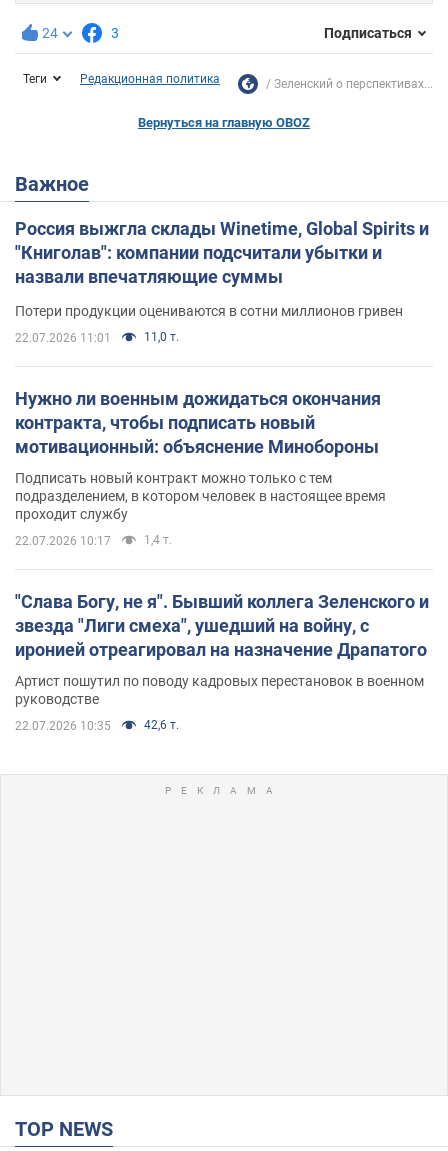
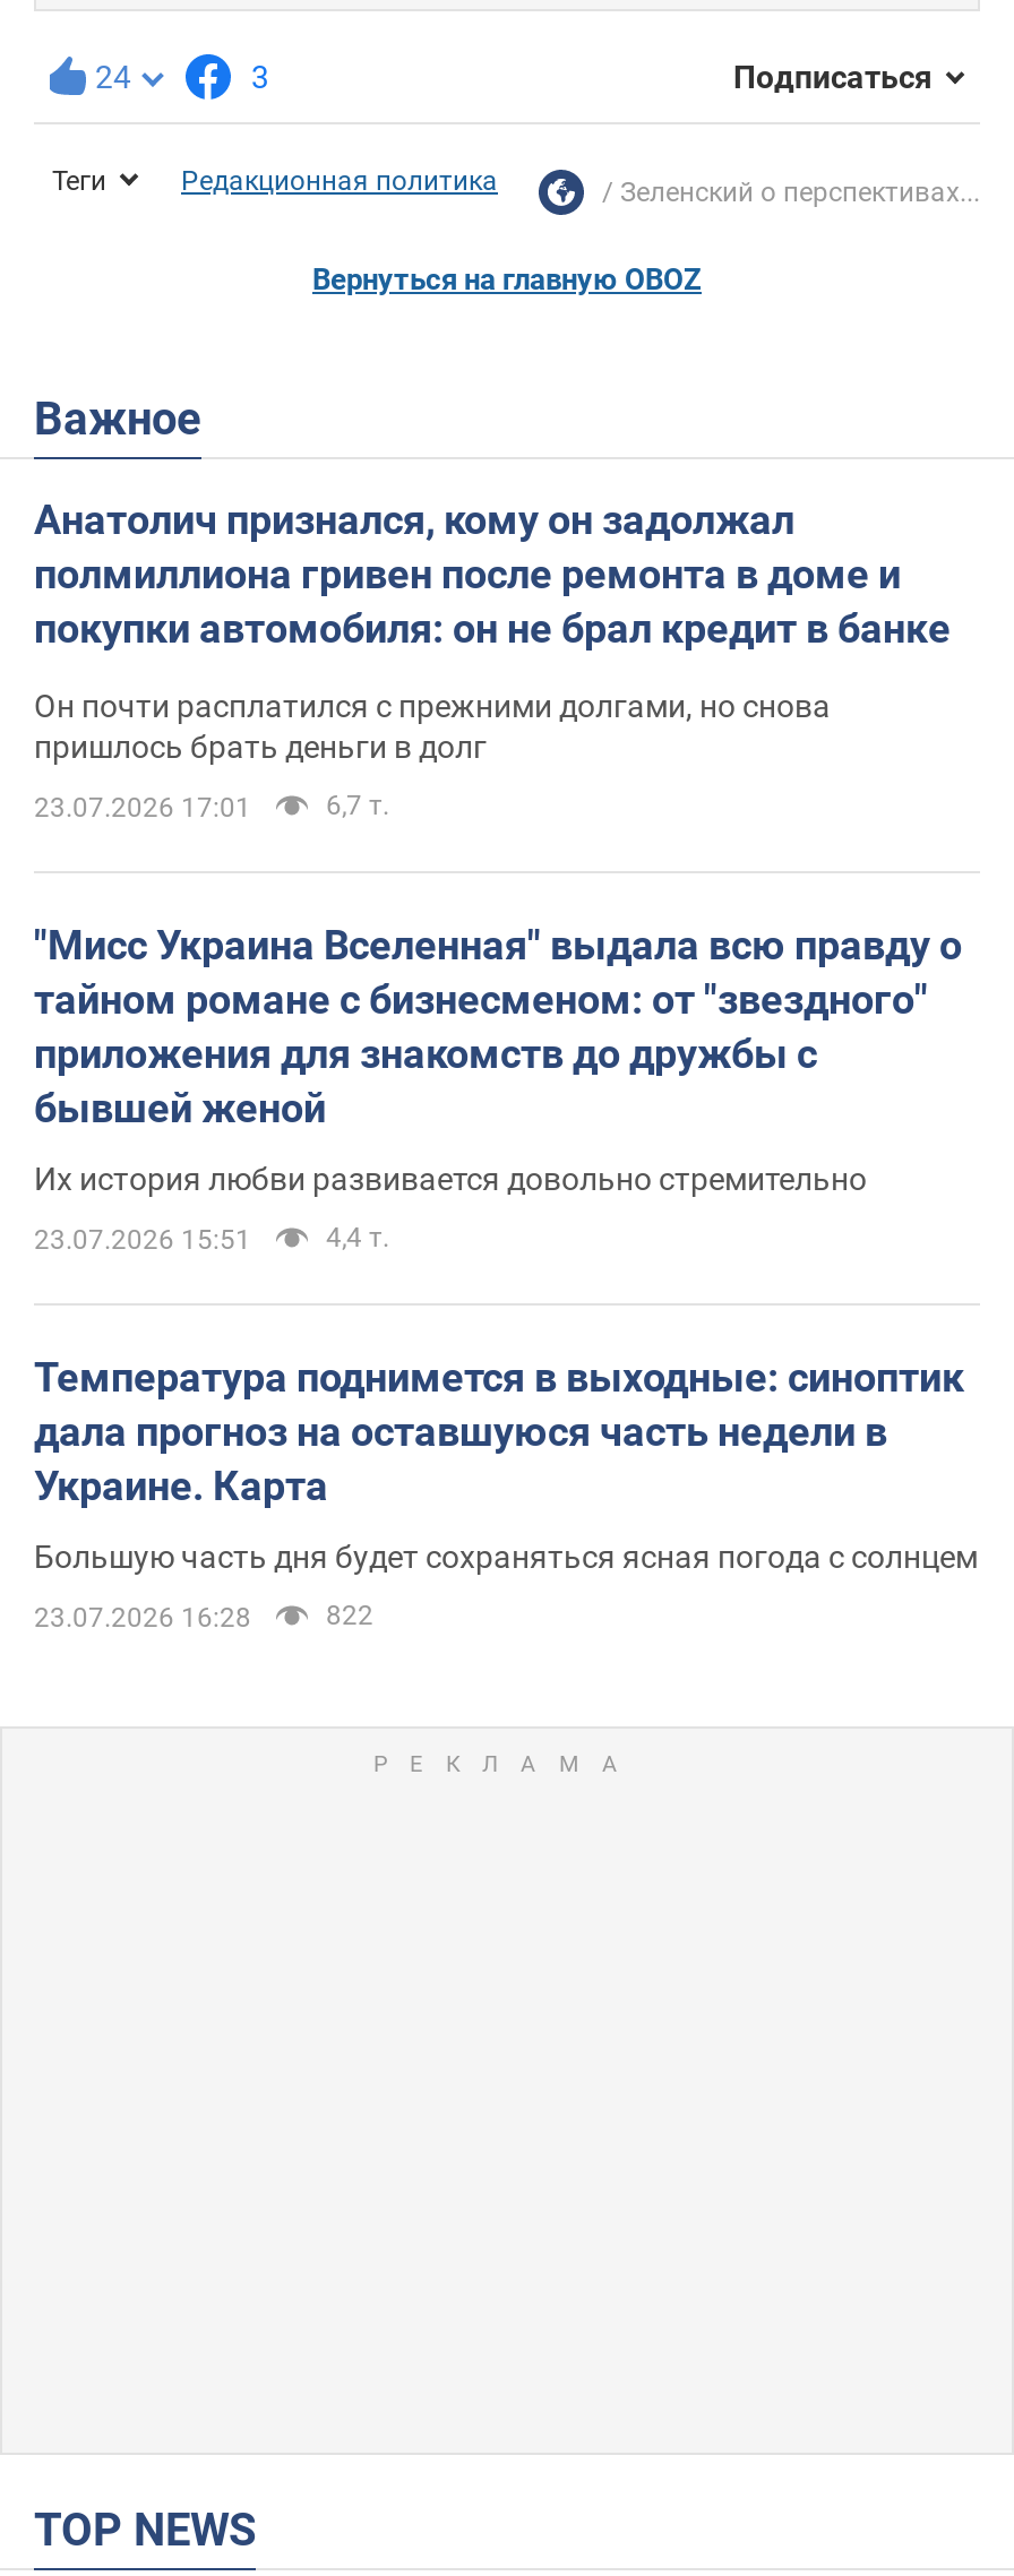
[15,217,429,286] Россия выжгла склады Winetime, Global Spirits и | "Книголав": компании подсчитали убытки и | назвали впечатляющие суммы -> [34,494,951,651] Анатолич признался, кому он задолжал | полмиллиона гривен после ремонта в доме и | покупки автомобиля: он не брал кредит в банке
[15,302,403,318] Потери продукции оцениваются в сотни миллионов гривен -> [34,687,831,764] Он почти расплатился с прежними долгами, но снова | пришлось брать деньги в долг
[15,329,179,344] 22.07.2026 11:01 | 11,0 т. -> [34,789,389,822] 23.07.2026 17:01 | 6,7 т.
[15,387,381,456] Нужно ли военным дожидаться окончания | контракта, чтобы подписать новый | мотивационный: объяснение Минобороны -> [34,920,962,1130] "Мисс Украина Вселенная" выдала всю правду о | тайном романе с бизнесменом: от "звездного" | приложения для знакомств до дружбы с | бывшей женой
[15,469,386,521] Подписать новый контракт можно только с тем | подразделением, в котором человек в настоящее время | проходит службу -> [34,1160,867,1196] Их история любви развивается довольно стремительно
[15,532,172,547] 22.07.2026 10:17 | 1,4 т. -> [34,1221,389,1255] 23.07.2026 15:51 | 4,4 т.
[15,590,429,659] "Слава Богу, не я". Бывший коллега Зеленского и | звезда "Лиги смеха", ушедший на войну, с | иронией отреагировал на назначение Драпатого -> [34,1352,964,1508] Температура поднимется в выходные: синоптик | дала прогноз на оставшуюся часть недели в | Украине. Карта
[15,672,424,706] Артист пошутил по поводу кадровых перестановок в военном | руководстве -> [34,1537,978,1574] Большую часть дня будет сохраняться ясная погода с солнцем
[15,717,179,732] 22.07.2026 10:35 | 42,6 т. -> [34,1599,373,1632] 23.07.2026 16:28 | 822

